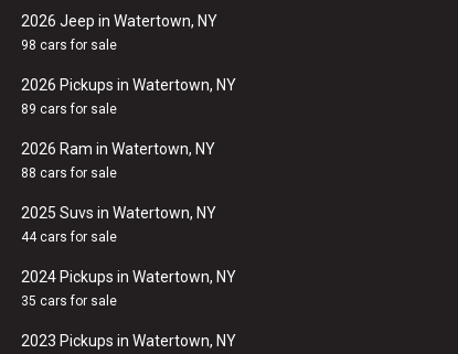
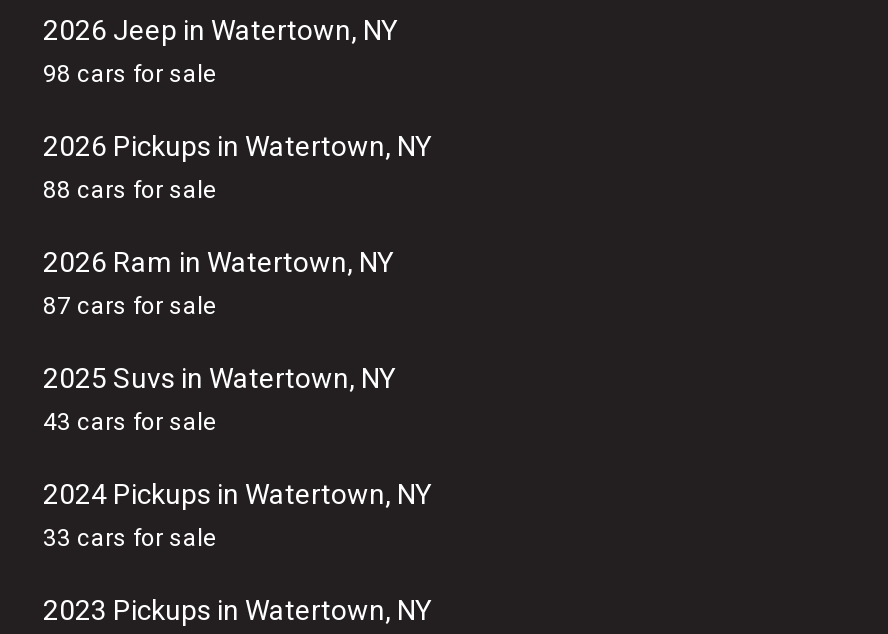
[21,101,117,117] 89 cars for sale -> [43,176,217,204] 88 cars for sale
[21,165,117,181] 88 cars for sale -> [43,292,217,320] 87 cars for sale
[21,229,117,245] 44 cars for sale -> [43,408,217,436] 43 cars for sale
[21,293,117,309] 35 cars for sale -> [43,524,217,552] 33 cars for sale

